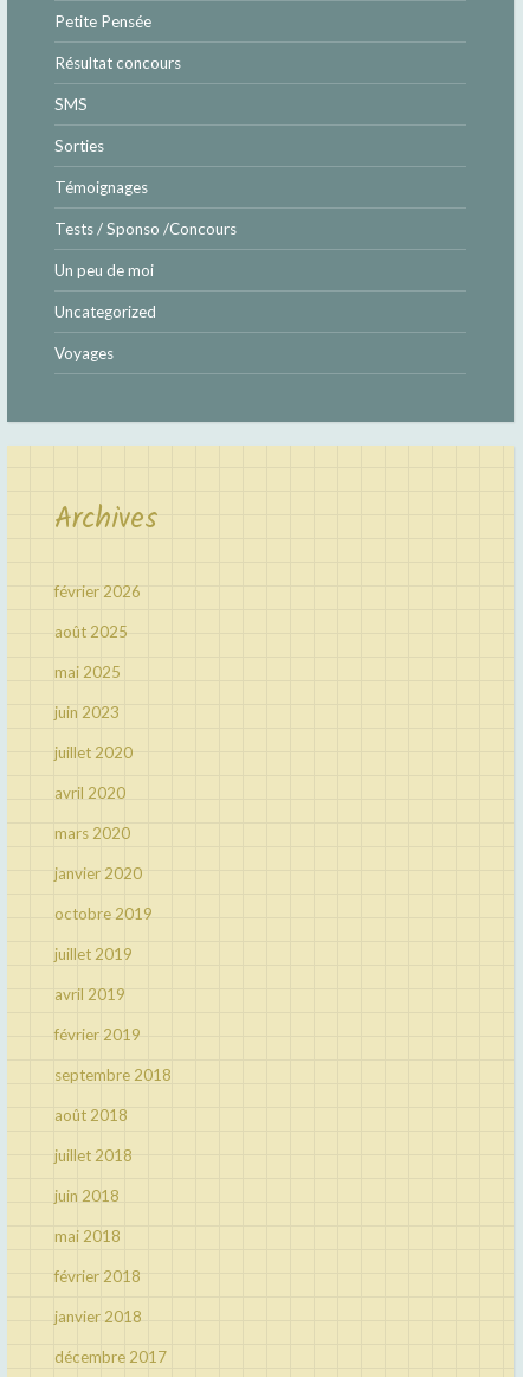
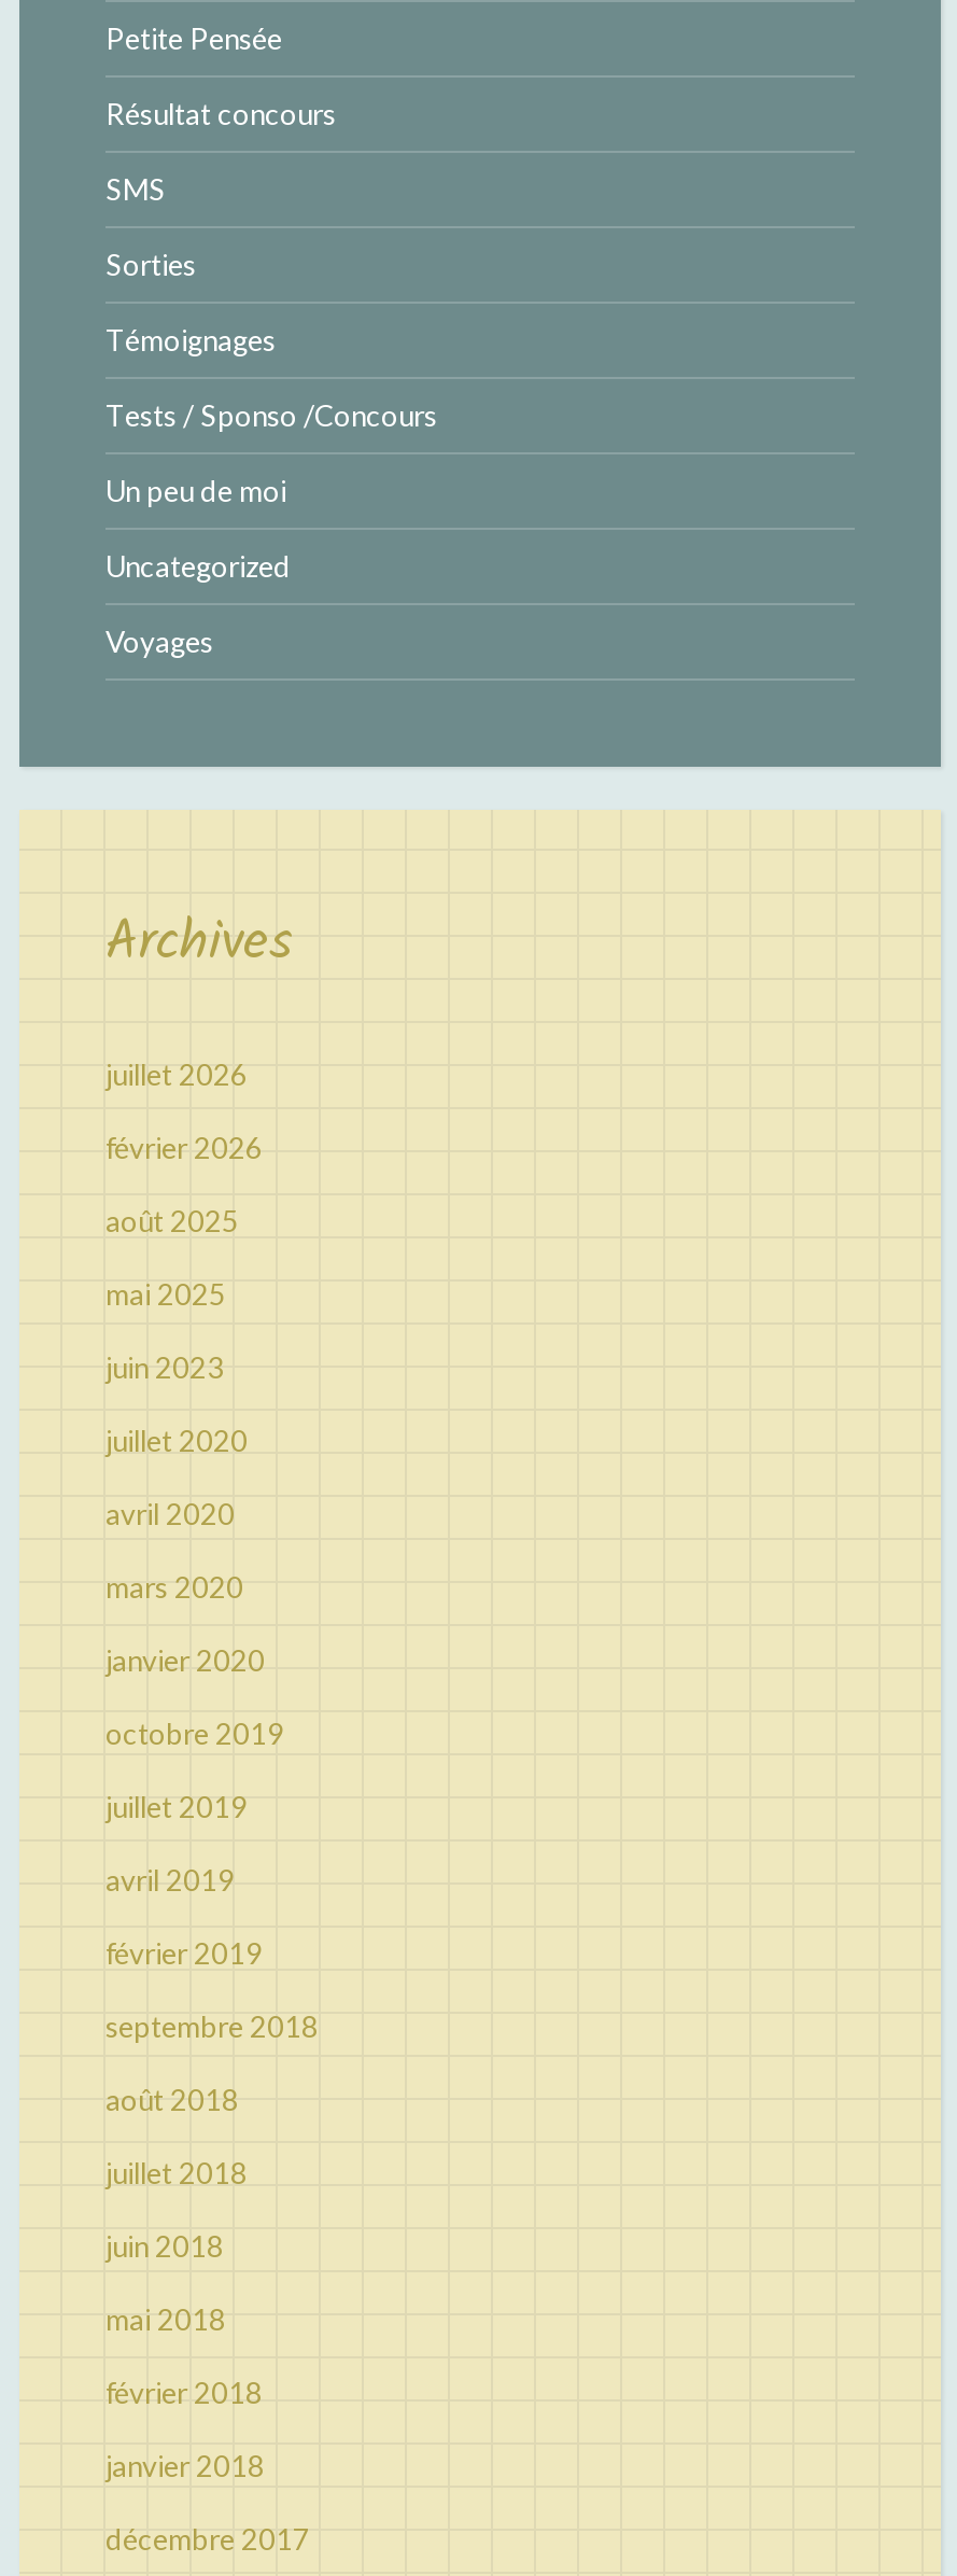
none -> [105,1057,248,1091] juillet 2026

